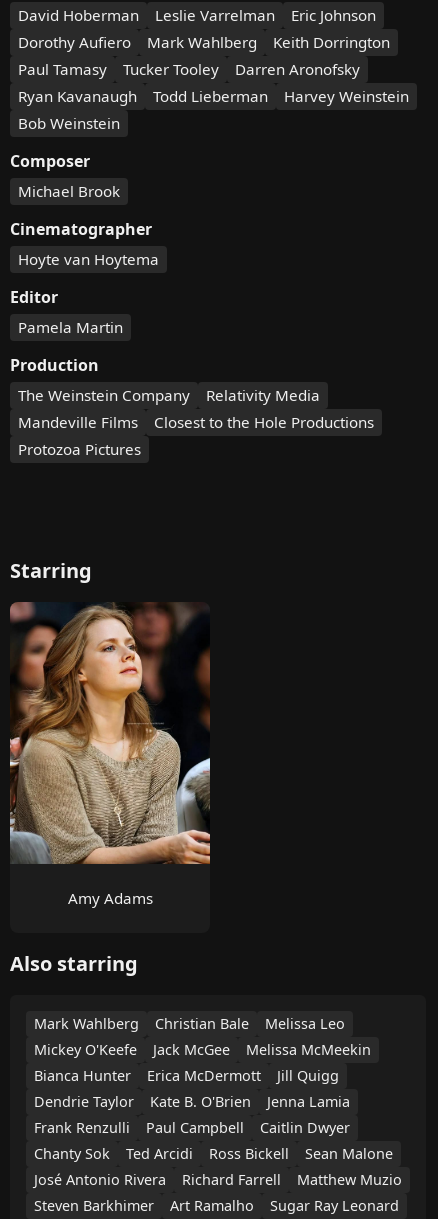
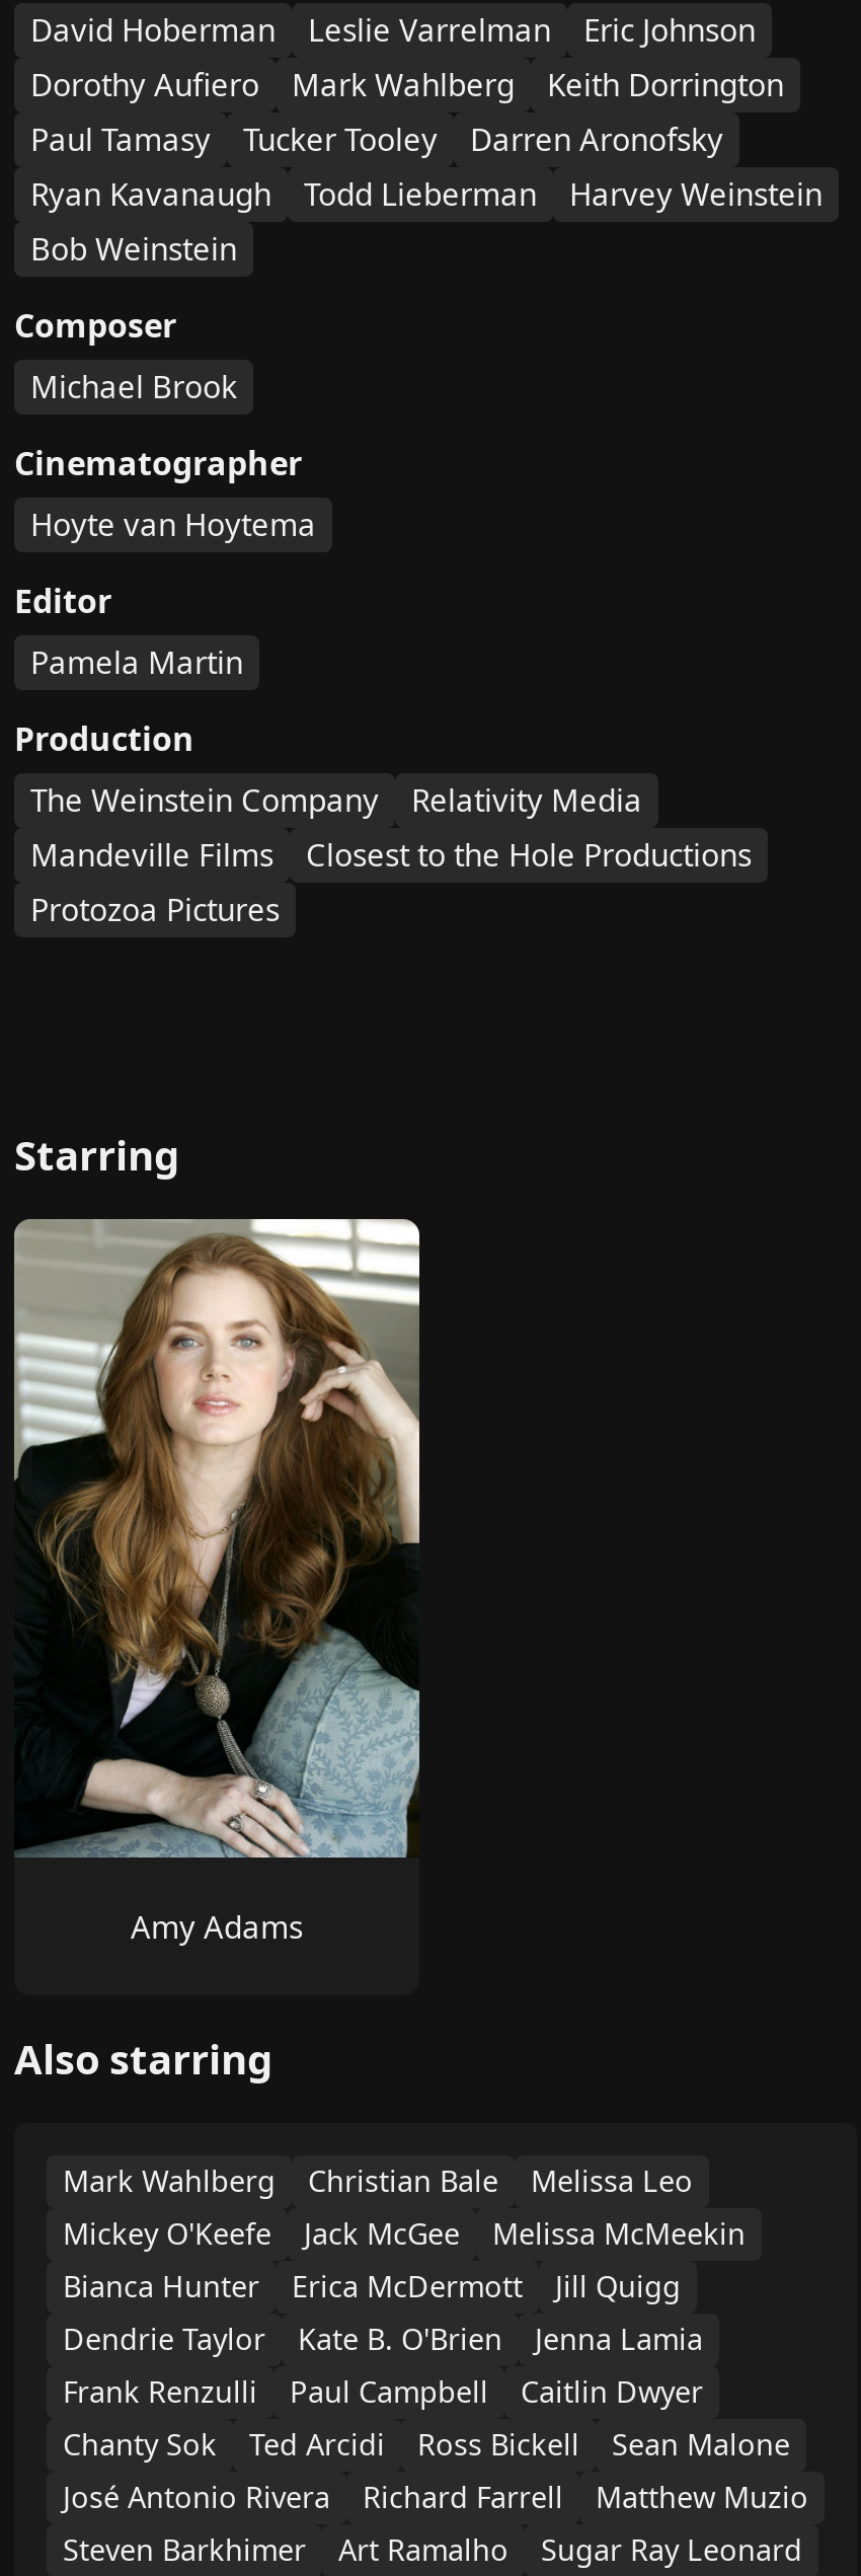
[9,602,211,866] [image] -> [12,1217,421,1862] [image]

